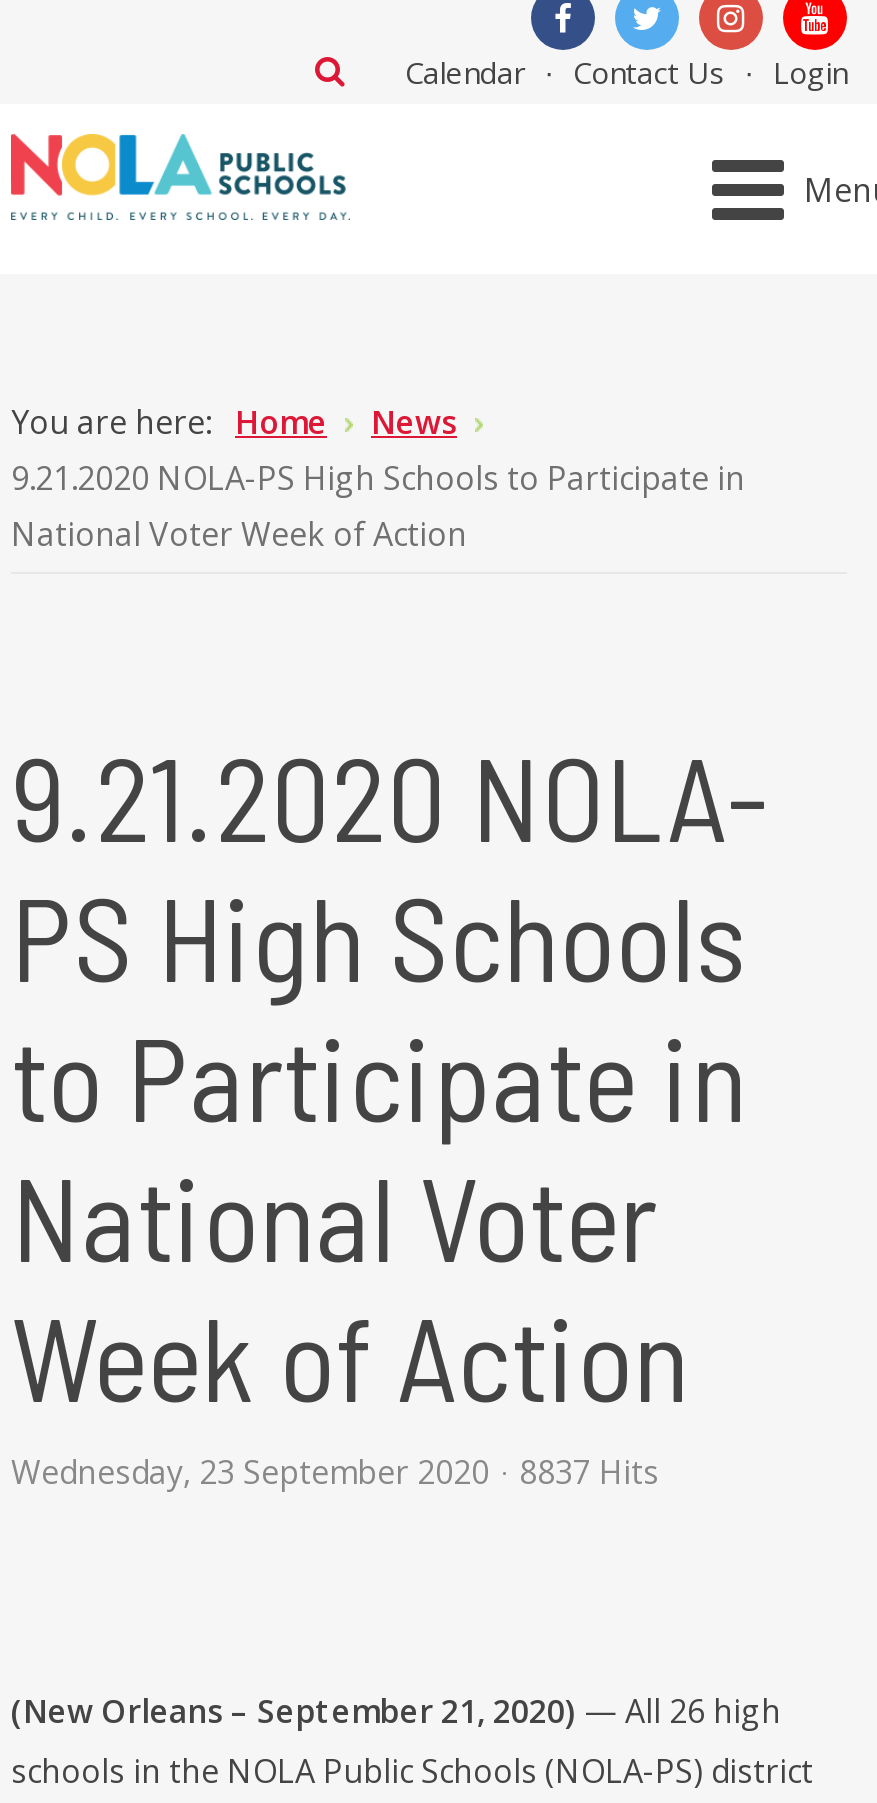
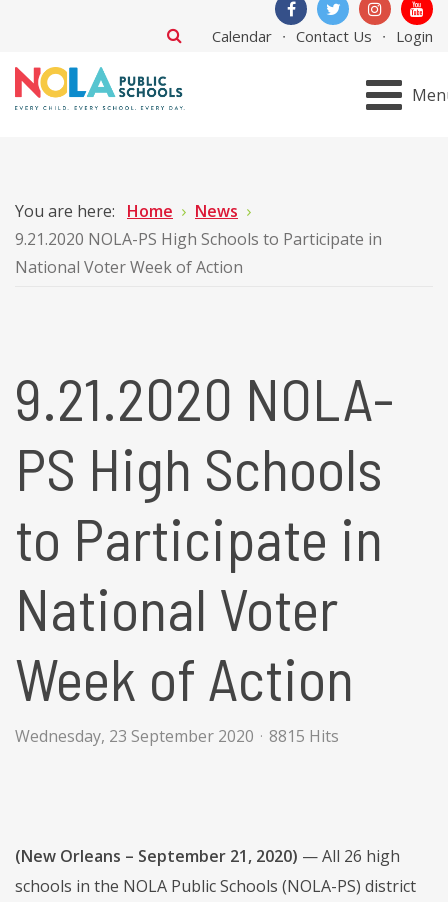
[11,1450,659,1494] Wednesday, 23 September 2020 8837 Hits -> [15,725,339,747] Wednesday, 23 September 2020 8815 Hits

